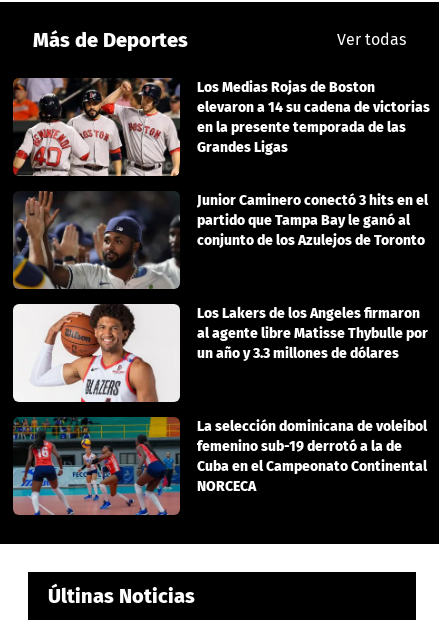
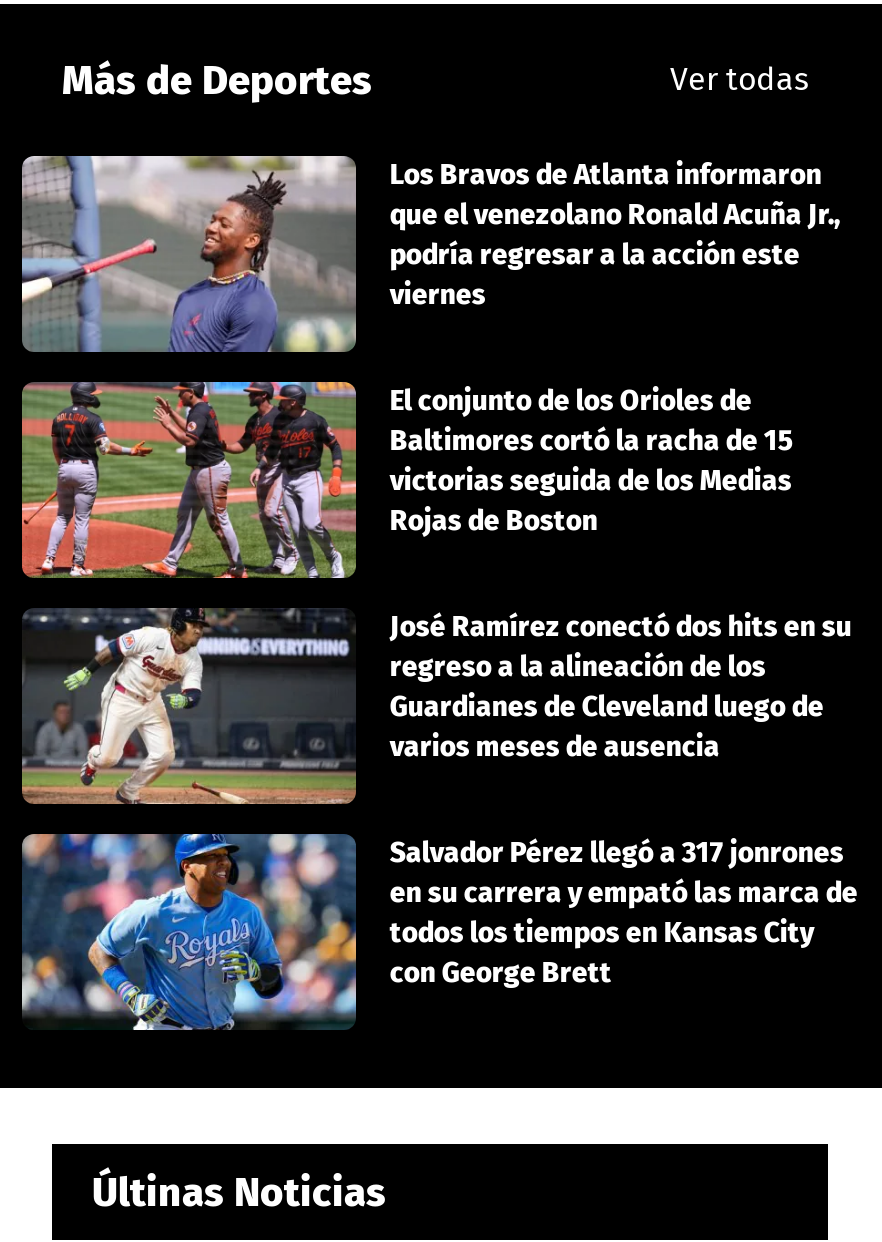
[12,77,430,177] [image] | Los Medias Rojas de Boston | elevaron a 14 su cadena de victorias | en la presente temporada de las | Grandes Ligas -> [20,154,840,354] [image] | Los Bravos de Atlanta informaron | que el venezolano Ronald Acuña Jr., | podría regresar a la acción este | viernes
[13,191,428,289] [image] | Junior Caminero conectó 3 hits en el | partido que Tampa Bay le ganó al | conjunto de los Azulejos de Toronto -> [20,380,794,578] [image] | El conjunto de los Orioles de | Baltimores cortó la racha de 15 | victorias seguida de los Medias | Rojas de Boston
[12,303,428,403] [image] | Los Lakers de los Angeles firmaron | al agente libre Matisse Thybulle por | un año y 3.3 millones de dólares -> [20,608,852,806] [image] | José Ramírez conectó dos hits en su | regreso a la alineación de los | Guardianes de Cleveland luego de | varios meses de ausencia
[12,416,427,516] [image] | La selección dominicana de voleibol | femenino sub-19 derrotó a la de | Cuba en el Campeonato Continental | NORCECA -> [20,832,858,1032] [image] | Salvador Pérez llegó a 317 jonrones | en su carrera y empató las marca de | todos los tiempos en Kansas City | con George Brett

